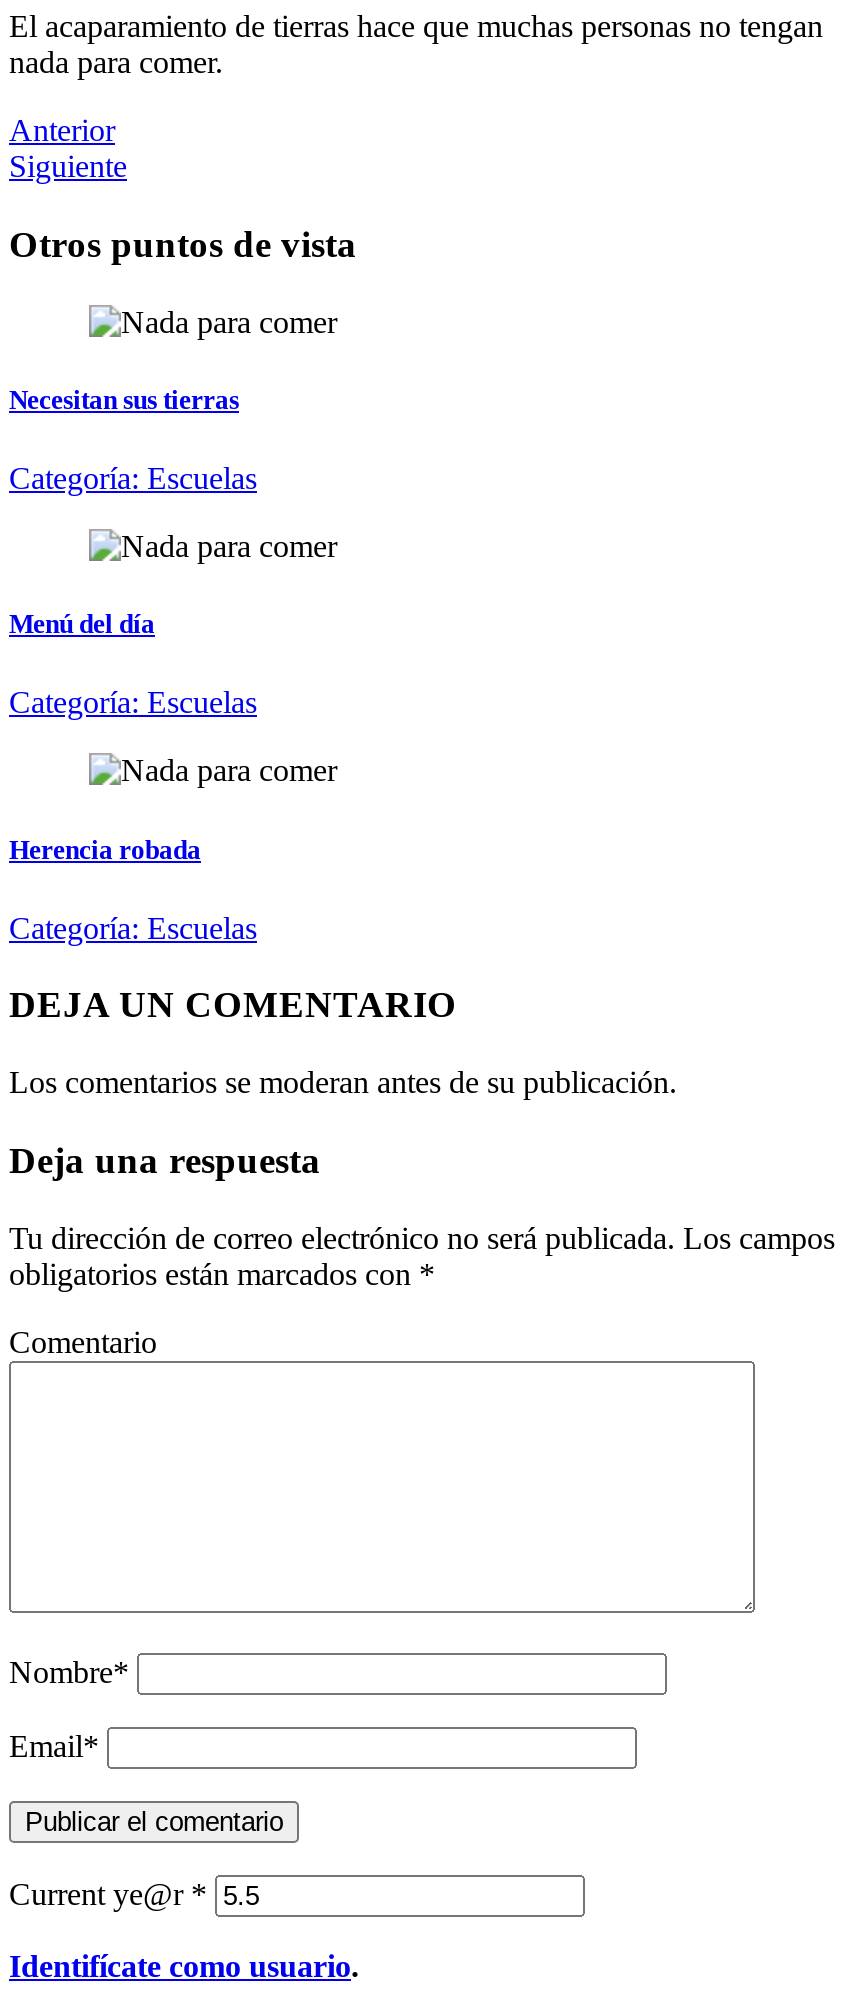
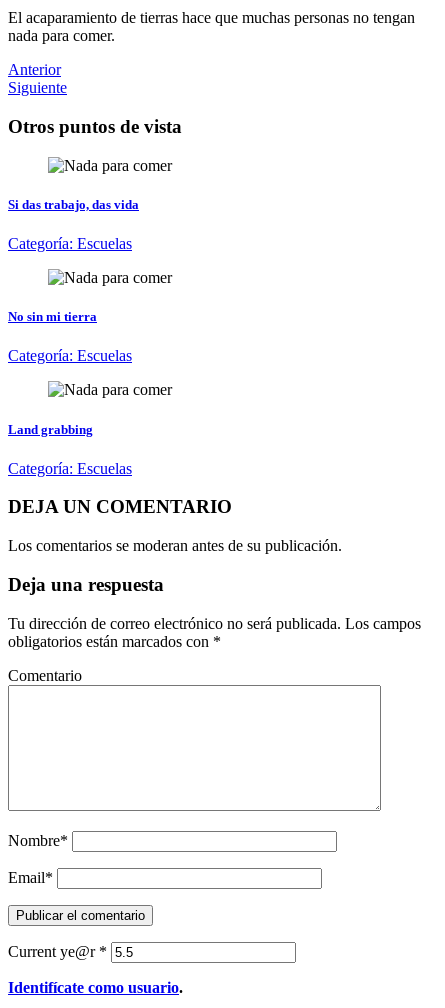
[9,385,239,415] Necesitan sus tierras -> [8,197,139,212] Si das trabajo, das vida
[9,609,155,639] Menú del día -> [8,309,97,324] No sin mi tierra
[9,834,201,864] Herencia robada -> [8,421,93,436] Land grabbing

